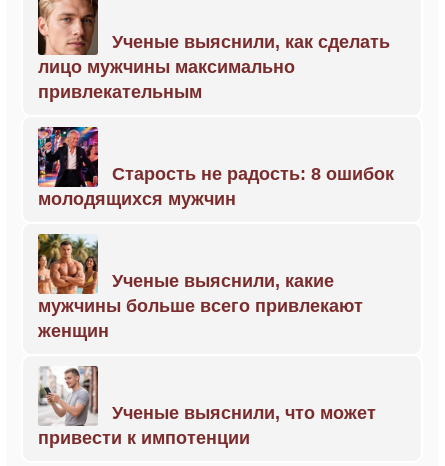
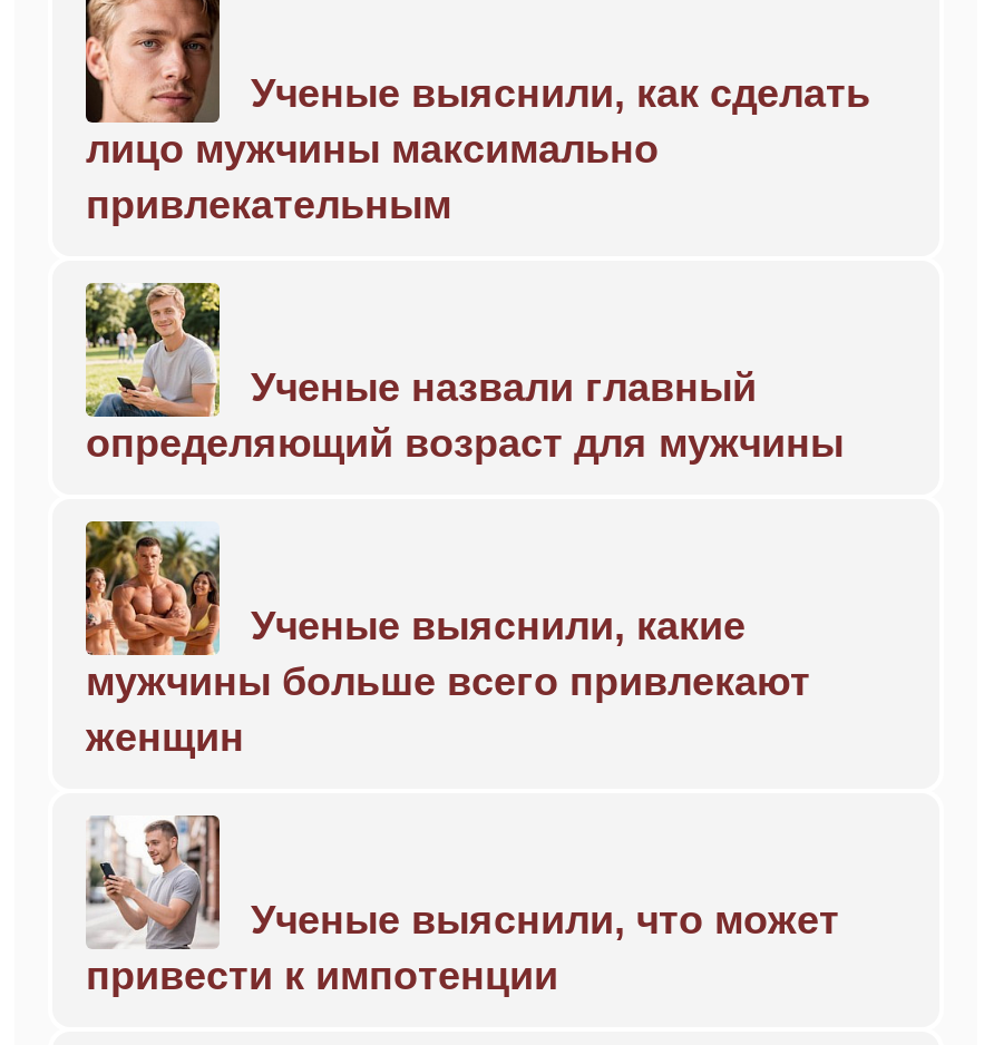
[37,126,394,209] [image] | Старость не радость: 8 ошибок | молодящихся мужчин -> [84,281,844,466] [image] | Ученые назвали главный | определяющий возраст для мужчины

